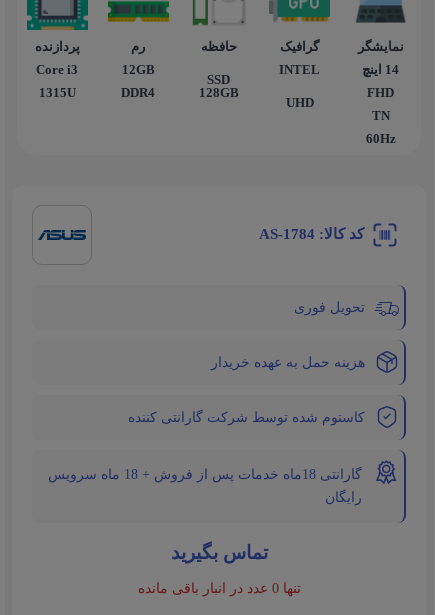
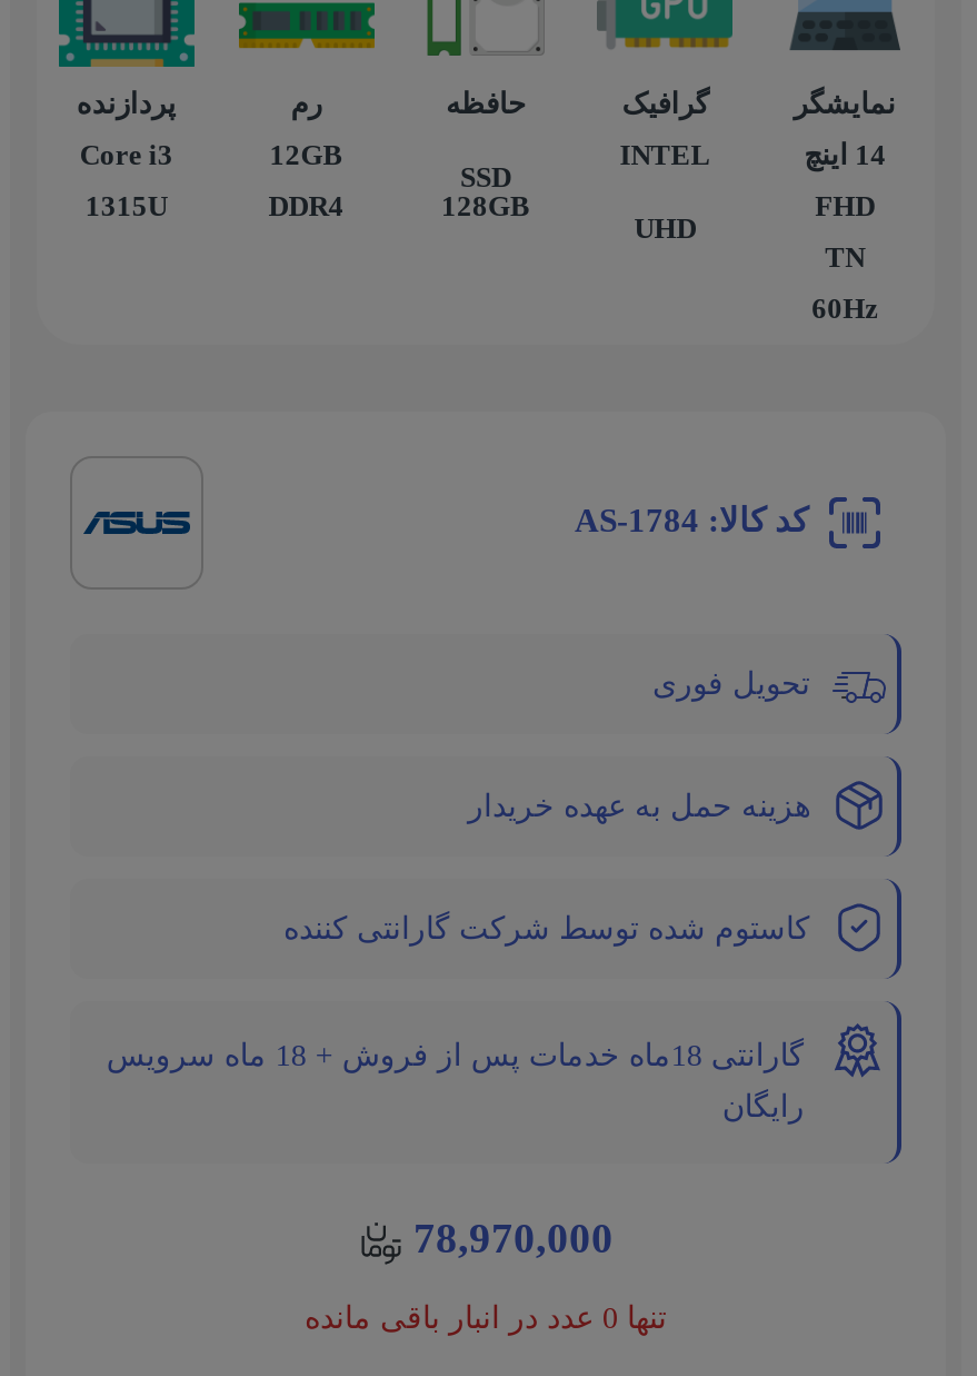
[170,542,267,563] تماس بگیرید -> [413,1214,614,1261] 78,970,000

